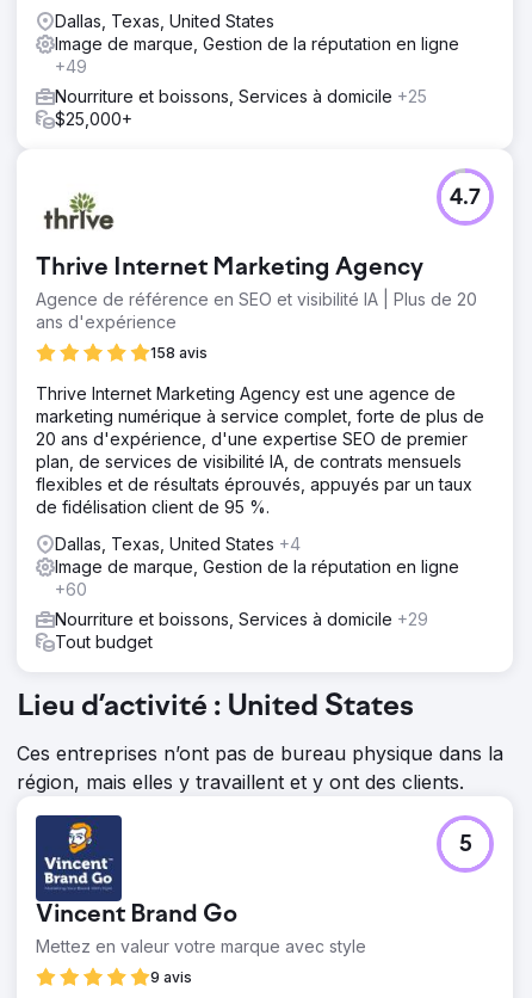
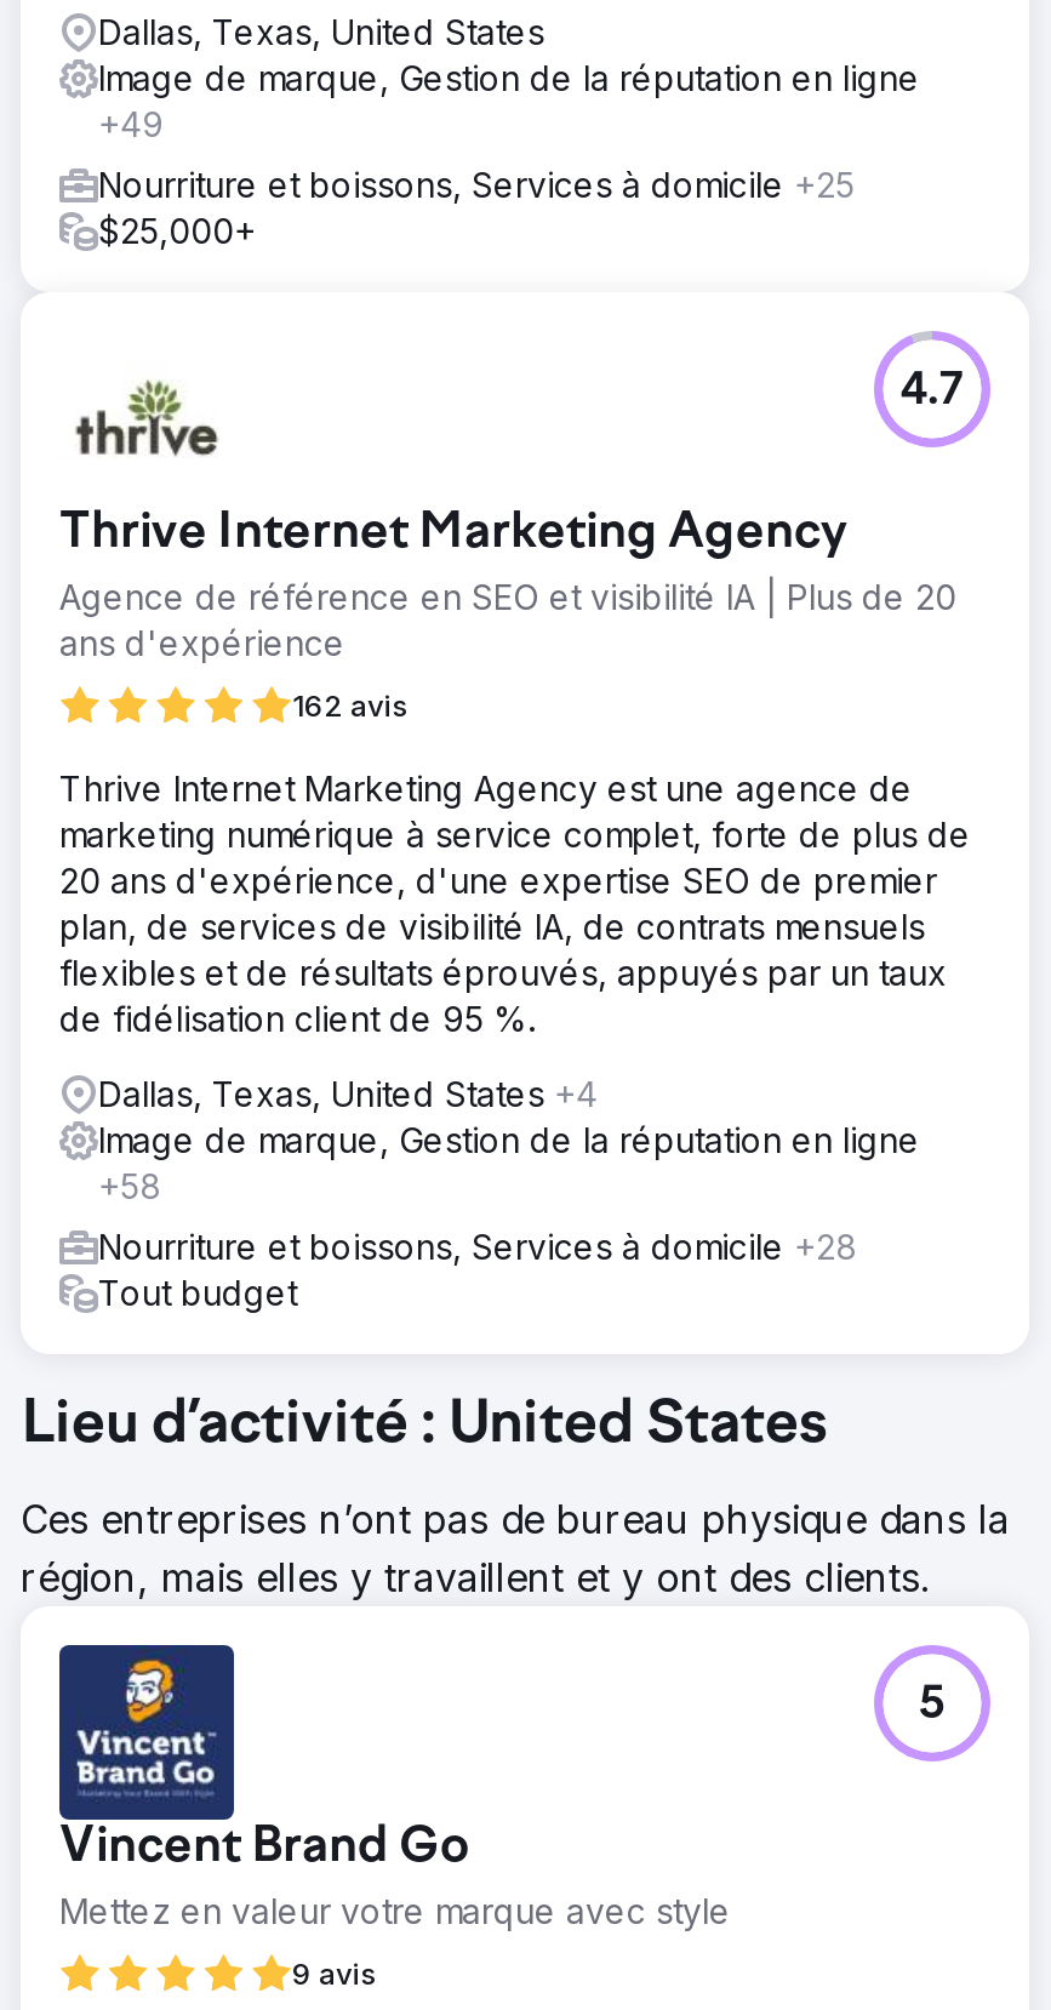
[150,344,208,362] 158 avis -> [292,687,409,724] 162 avis
[55,579,87,599] +60 -> [98,1165,161,1206] +58
[55,609,428,629] Nourriture et boissons, Services à domicile +29 -> [98,1226,857,1267] Nourriture et boissons, Services à domicile +28

